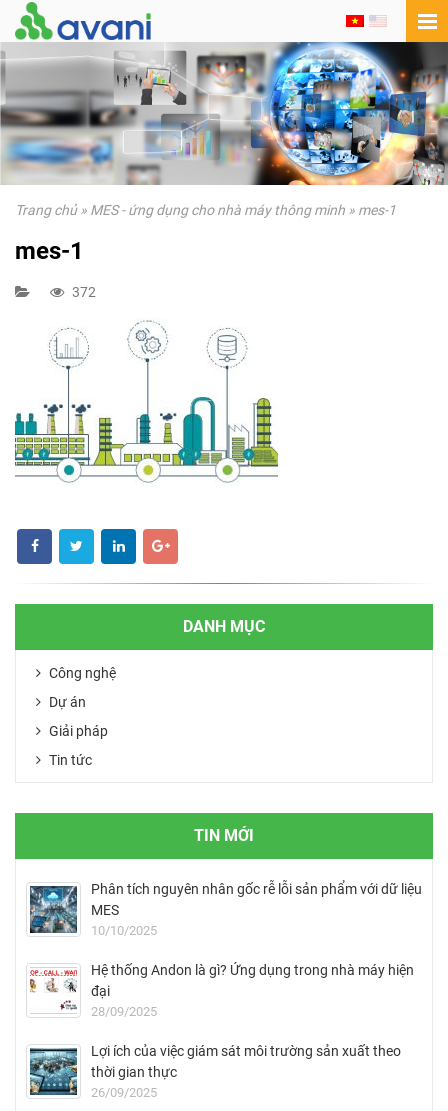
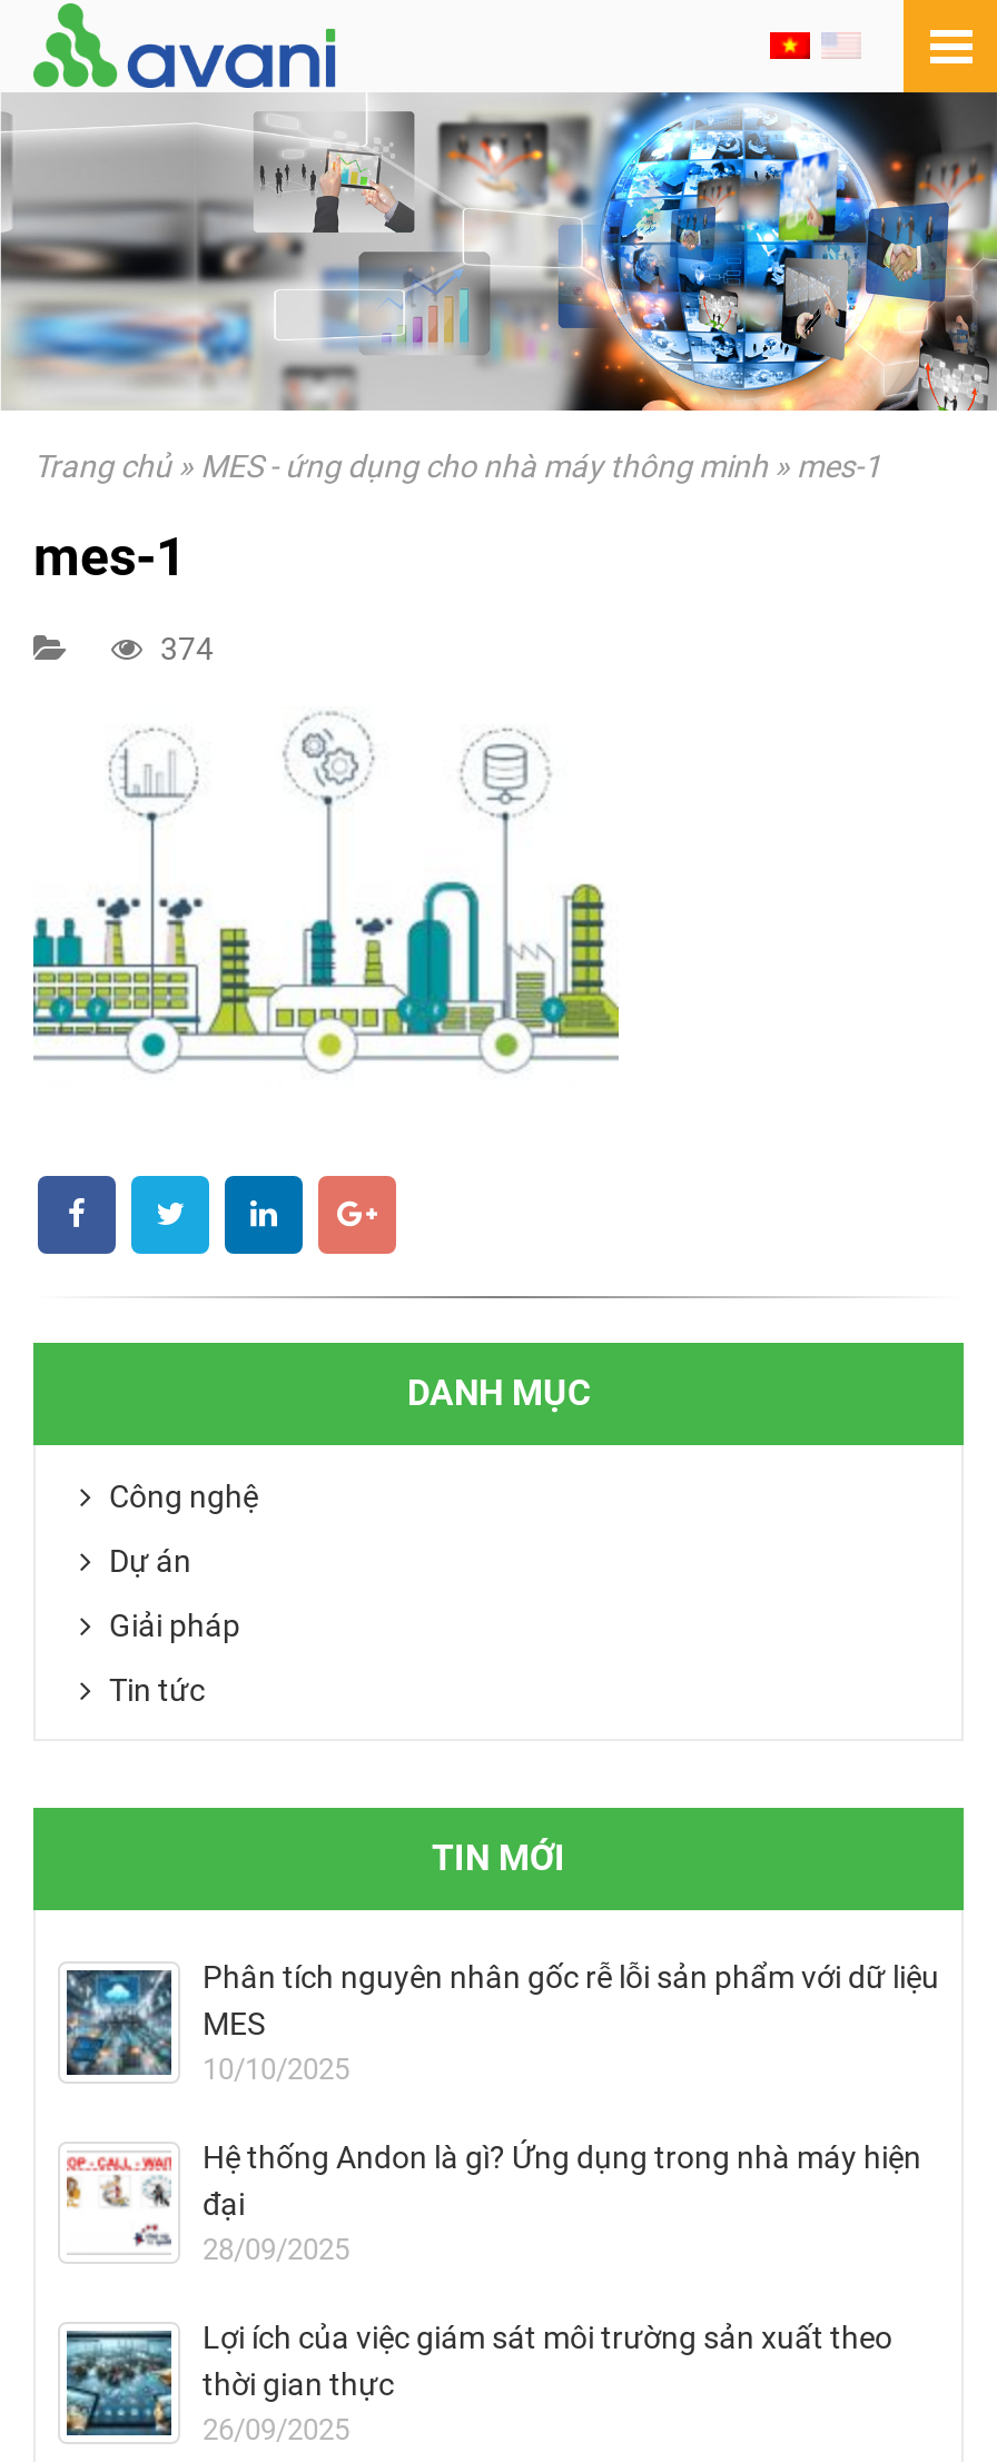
[69,284,96,300] 372 -> [154,630,214,666] 374

